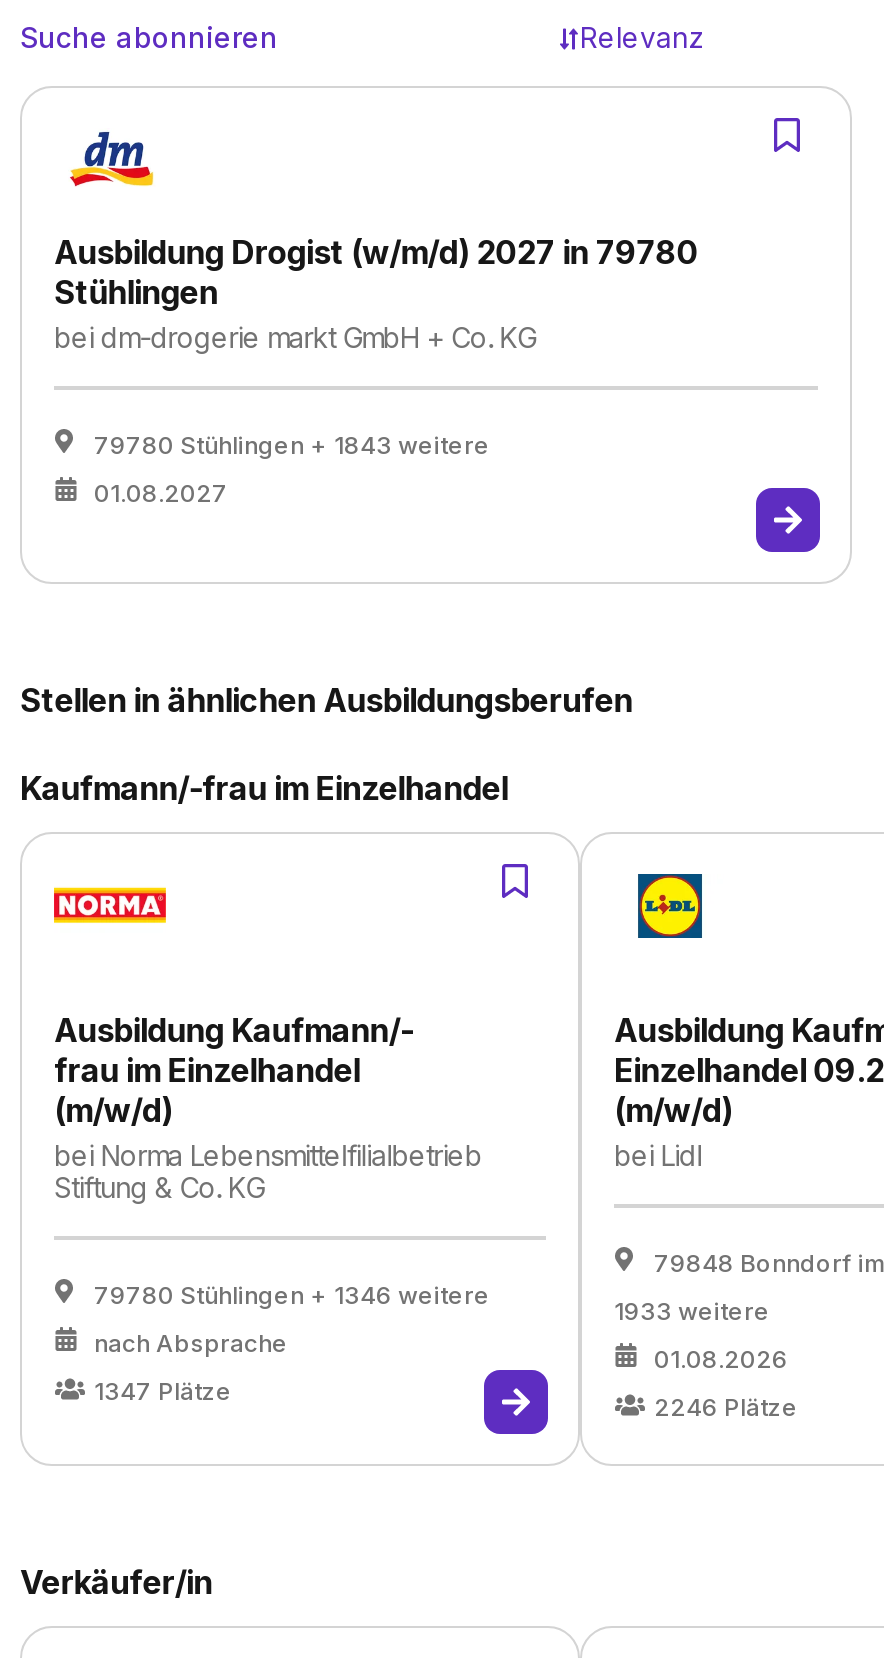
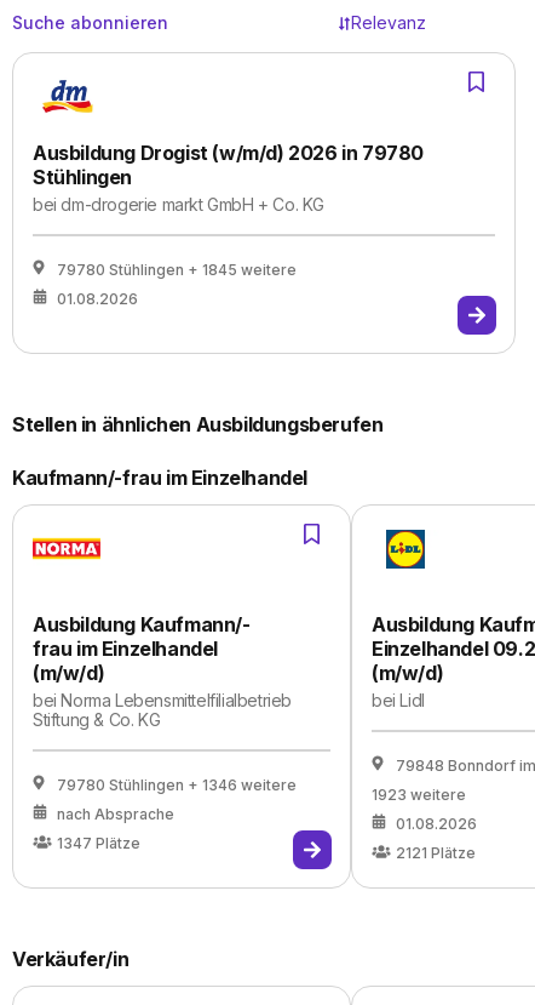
[54,232,698,272] Ausbildung Drogist (w/m/d) 2027 in 79780 -> [33,141,424,165] Ausbildung Drogist (w/m/d) 2026 in 79780
[94,430,490,460] 79780 Stühlingen + 1843 weitere -> [57,261,297,279] 79780 Stühlingen + 1845 weitere
[94,478,228,508] 01.08.2027 -> [57,290,138,308] 01.08.2026
[614,1296,770,1326] 1933 weitere -> [372,786,466,804] 1923 weitere
[654,1392,798,1422] 2246 Plätze -> [396,844,476,862] 2121 Plätze

